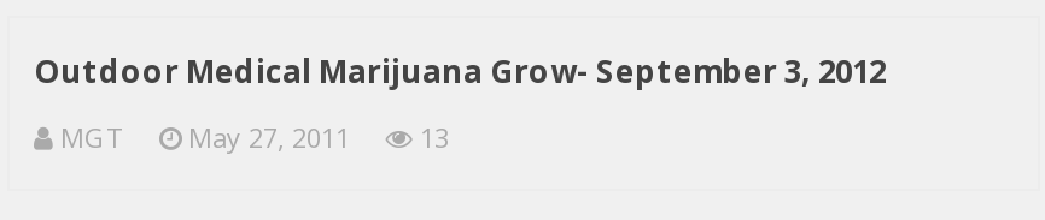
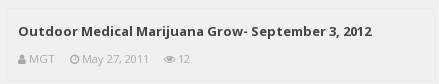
[60,119,449,155] MGT May 27, 2011 13 -> [29,51,190,66] MGT May 27, 2011 12

